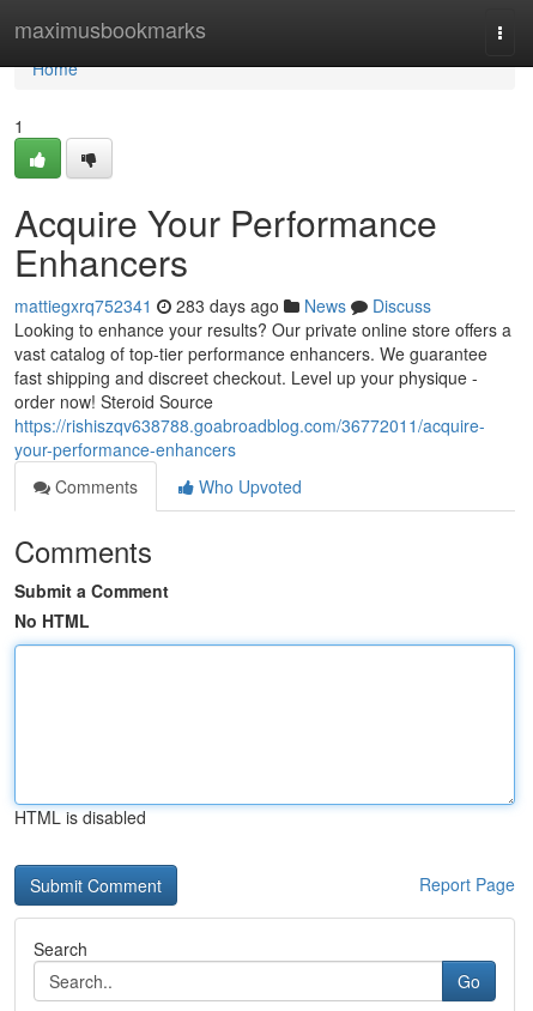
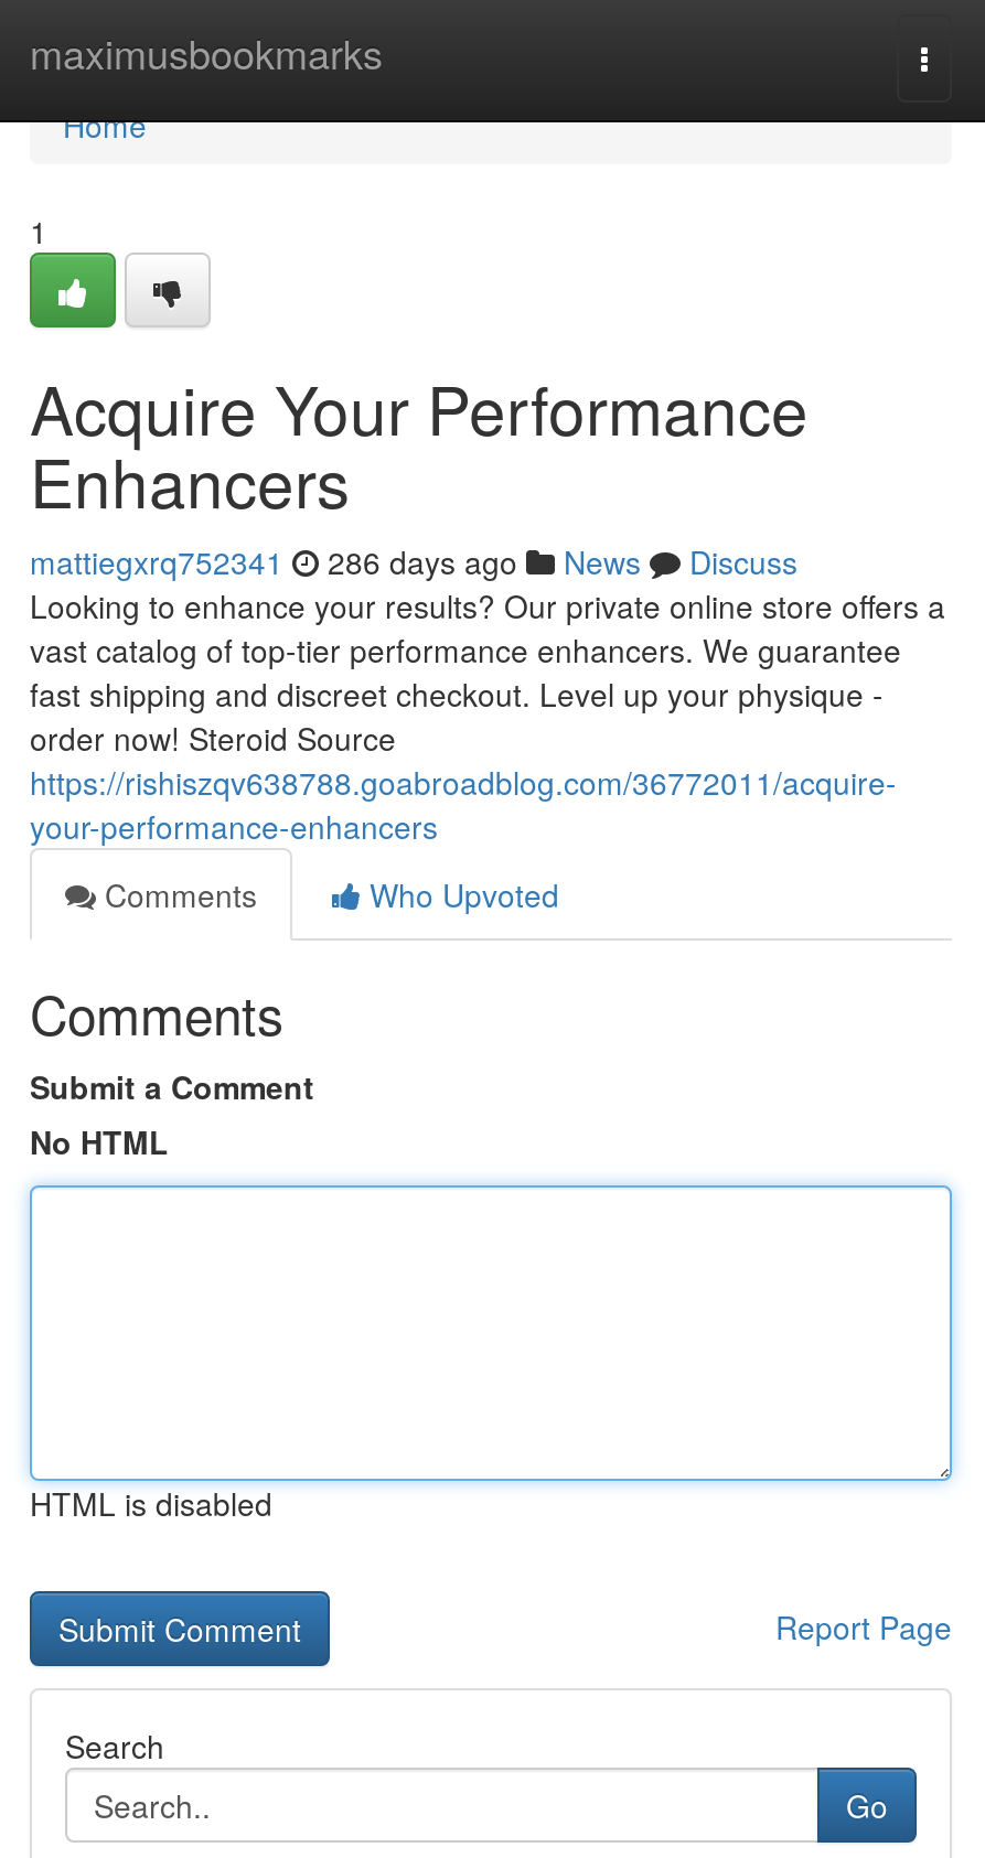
[14,293,431,317] mattiegxrq752341 283 days ago News Discuss -> [30,539,797,583] mattiegxrq752341 286 days ago News Discuss

